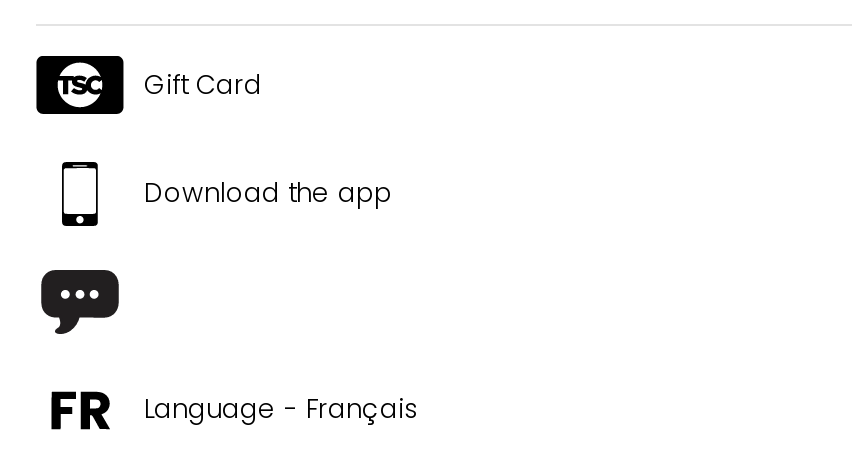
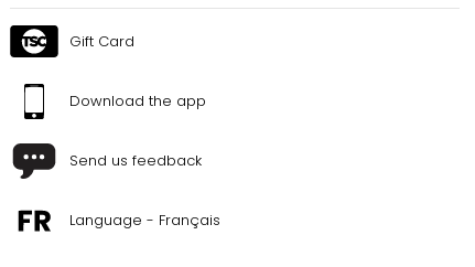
none -> [69,150,202,171] Send us feedback

